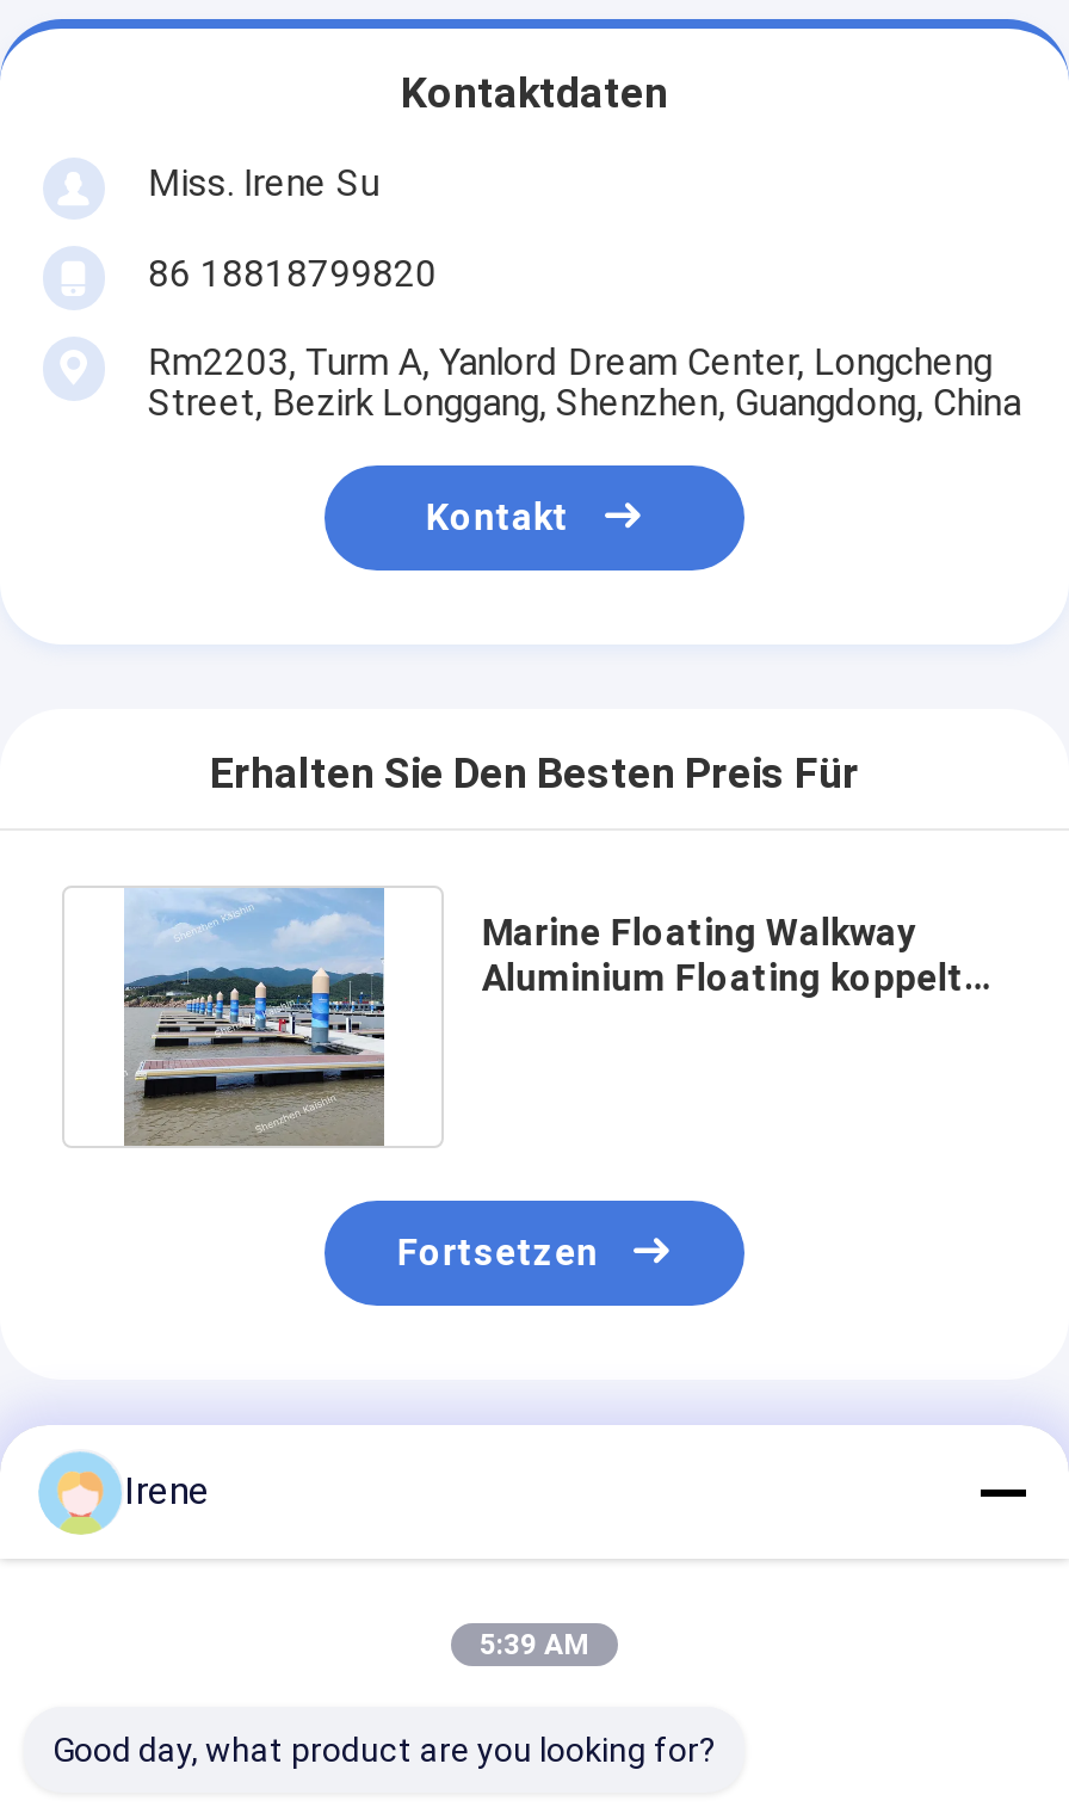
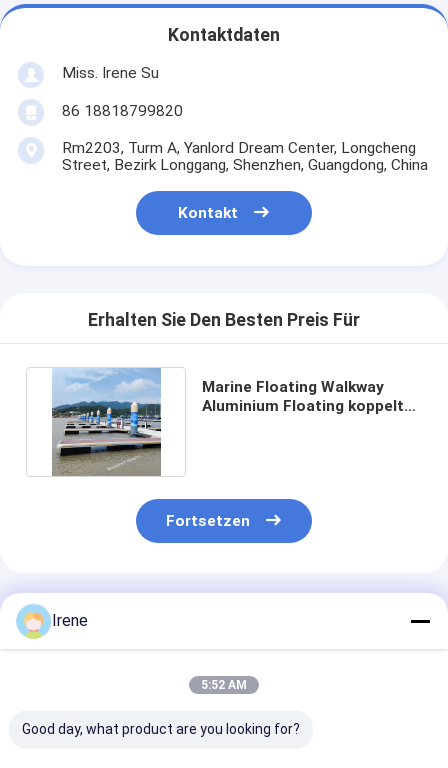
[480,1628,589,1661] 5:39 AM -> [201,678,247,692] 5:52 AM

